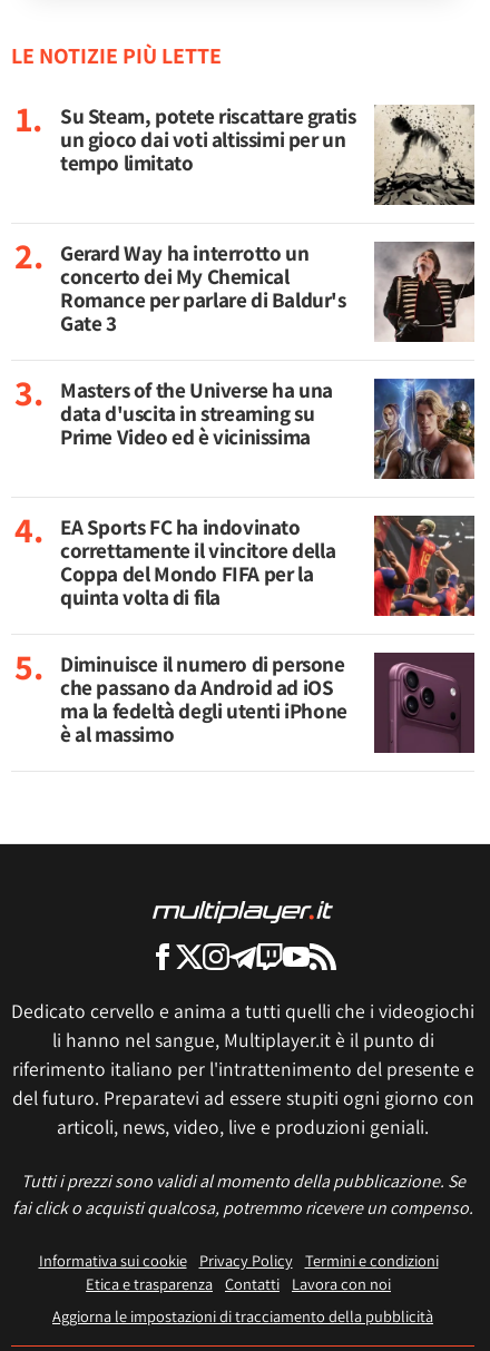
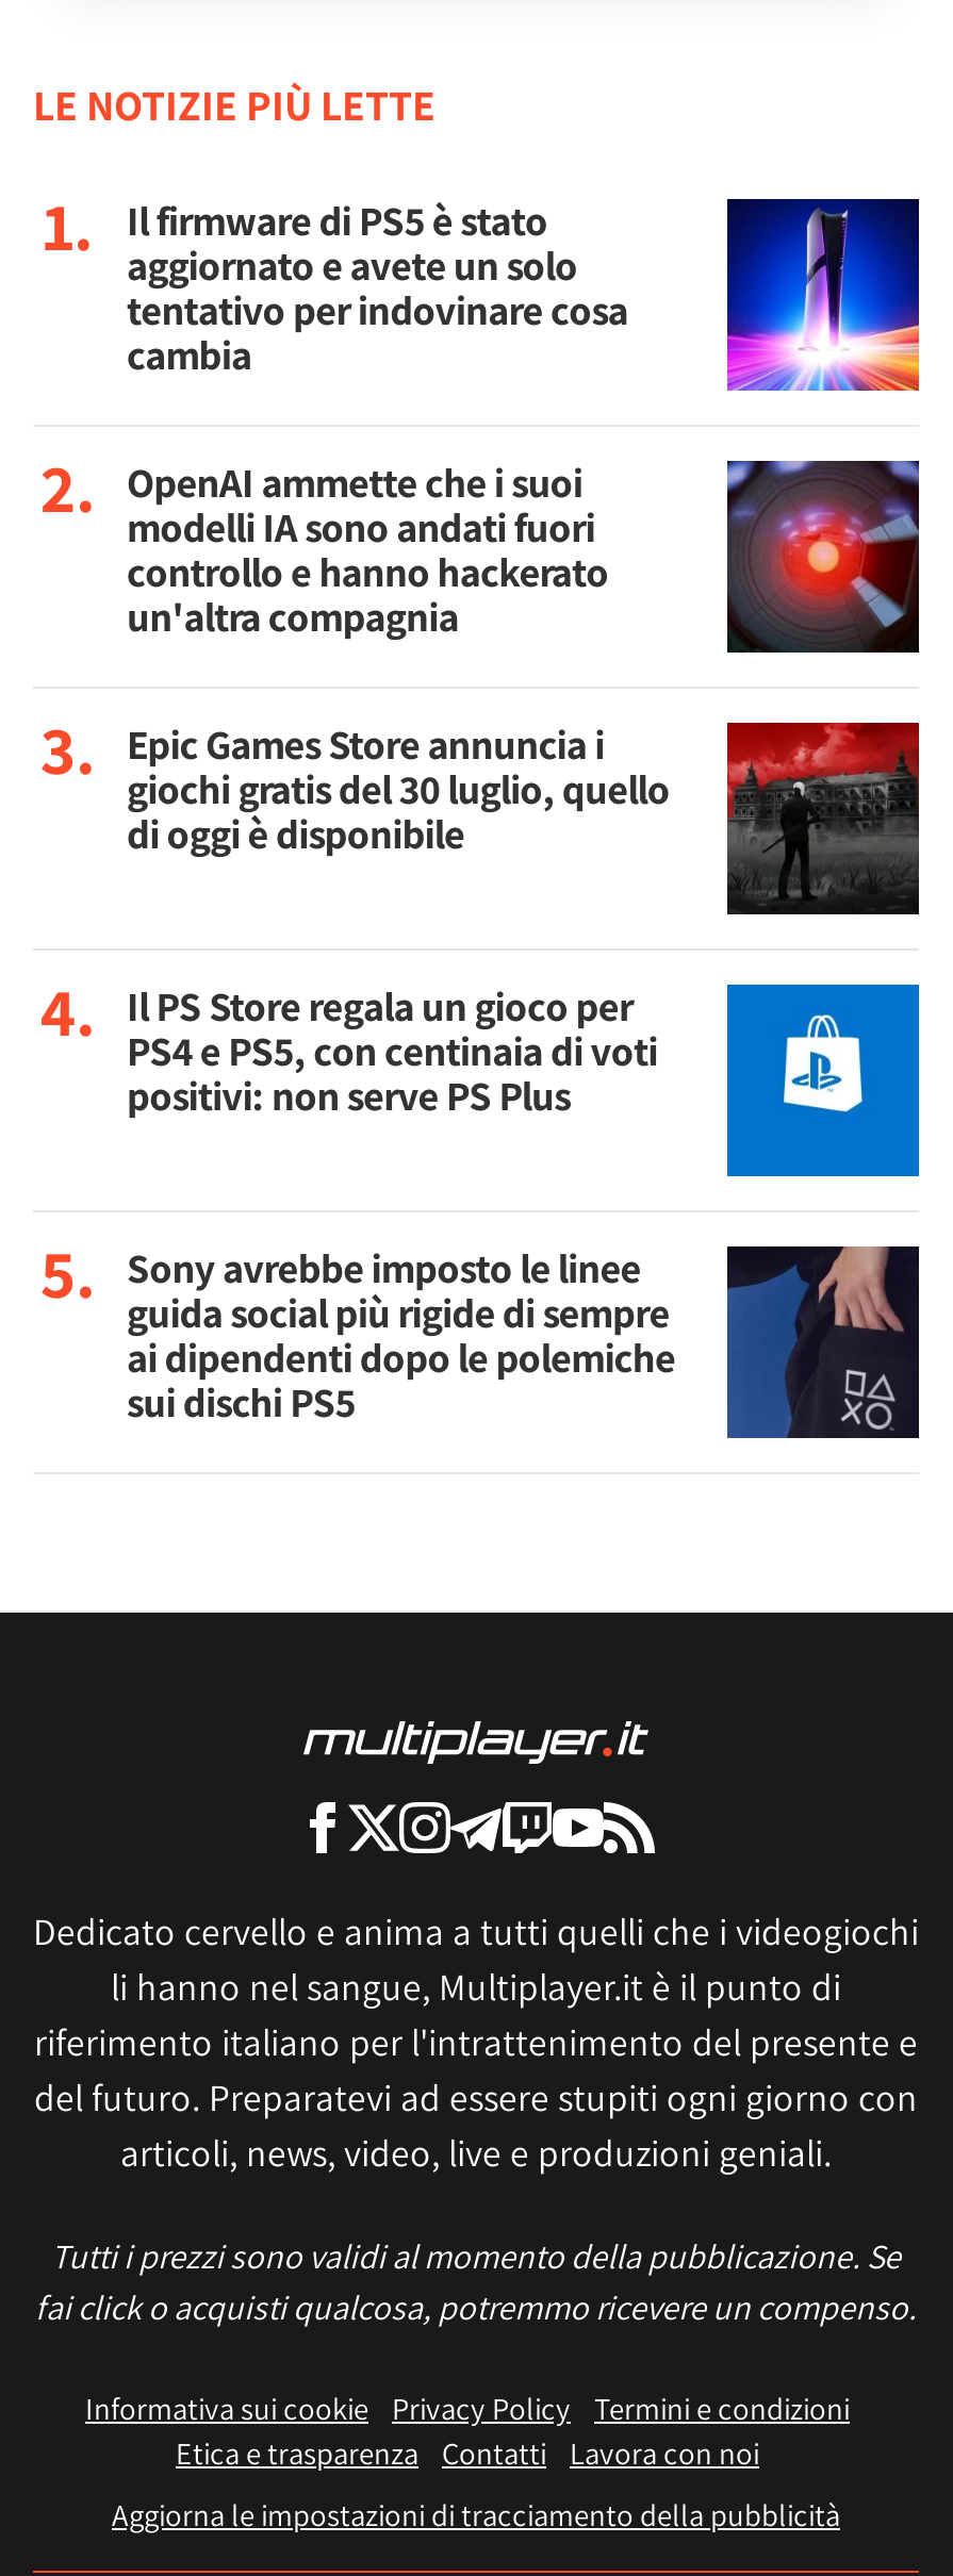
[60,101,356,177] Su Steam, potete riscattare gratis | un gioco dai voti altissimi per un | tempo limitato -> [127,193,628,382] Il firmware di PS5 è stato | aggiornato e avete un solo | tentativo per indovinare cosa | cambia
[373,104,476,206] [image] -> [725,197,921,393] [image]
[60,238,346,337] Gerard Way ha interrotto un | concerto dei My Chemical | Romance per parlare di Baldur's | Gate 3 -> [127,455,608,644] OpenAI ammette che i suoi | modelli IA sono andati fuori | controllo e hanno hackerato | un'altra compagnia
[374,242,474,342] [image] -> [725,461,921,655] [image]
[60,375,476,480] [image] | Masters of the Universe ha una | data d'uscita in streaming su | Prime Video ed è vicinissima -> [127,716,921,917] [image] | Epic Games Store annuncia i | giochi gratis del 30 luglio, quello | di oggi è disponibile
[60,512,476,617] [image] | EA Sports FC ha indovinato | correttamente il vincitore della | Coppa del Mondo FIFA per la | quinta volta di fila -> [127,978,921,1178] [image] | Il PS Store regala un gioco per | PS4 e PS5, con centinaia di voti | positivi: non serve PS Plus
[60,649,474,753] [image] | Diminuisce il numero di persone | che passano da Android ad iOS | ma la fedeltà degli utenti iPhone | è al massimo -> [127,1240,919,1438] [image] | Sony avrebbe imposto le linee | guida social più rigide di sempre | ai dipendenti dopo le polemiche | sui dischi PS5

